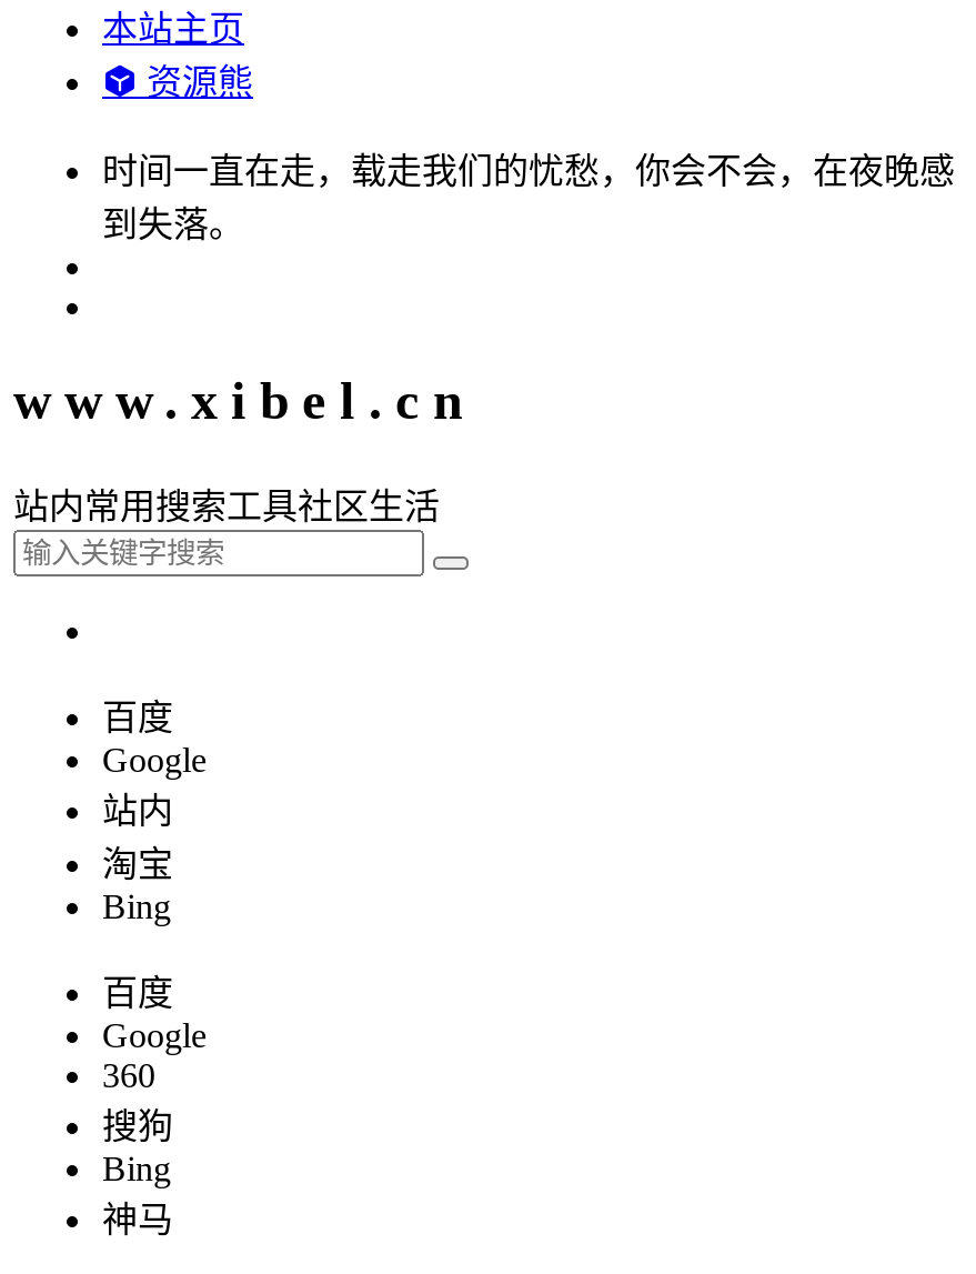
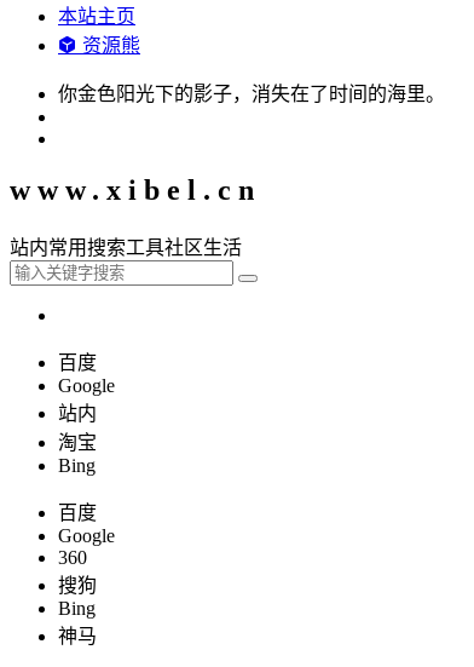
[102,152,955,243] 时间一直在走，载走我们的忧愁，你会不会，在夜晚感 | 到失落。 -> [58,84,445,104] 你金色阳光下的影子，消失在了时间的海里。

